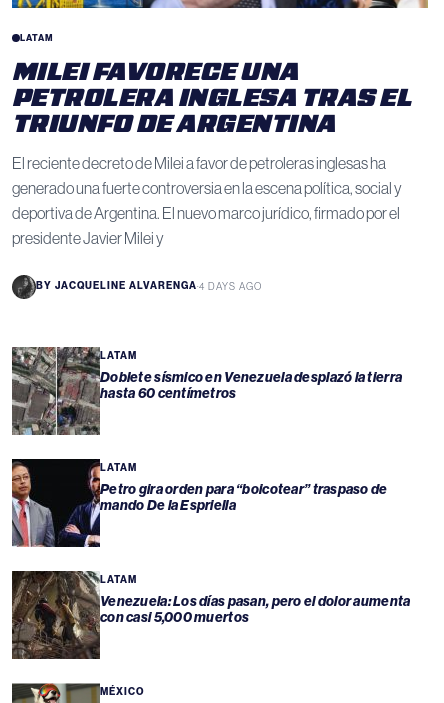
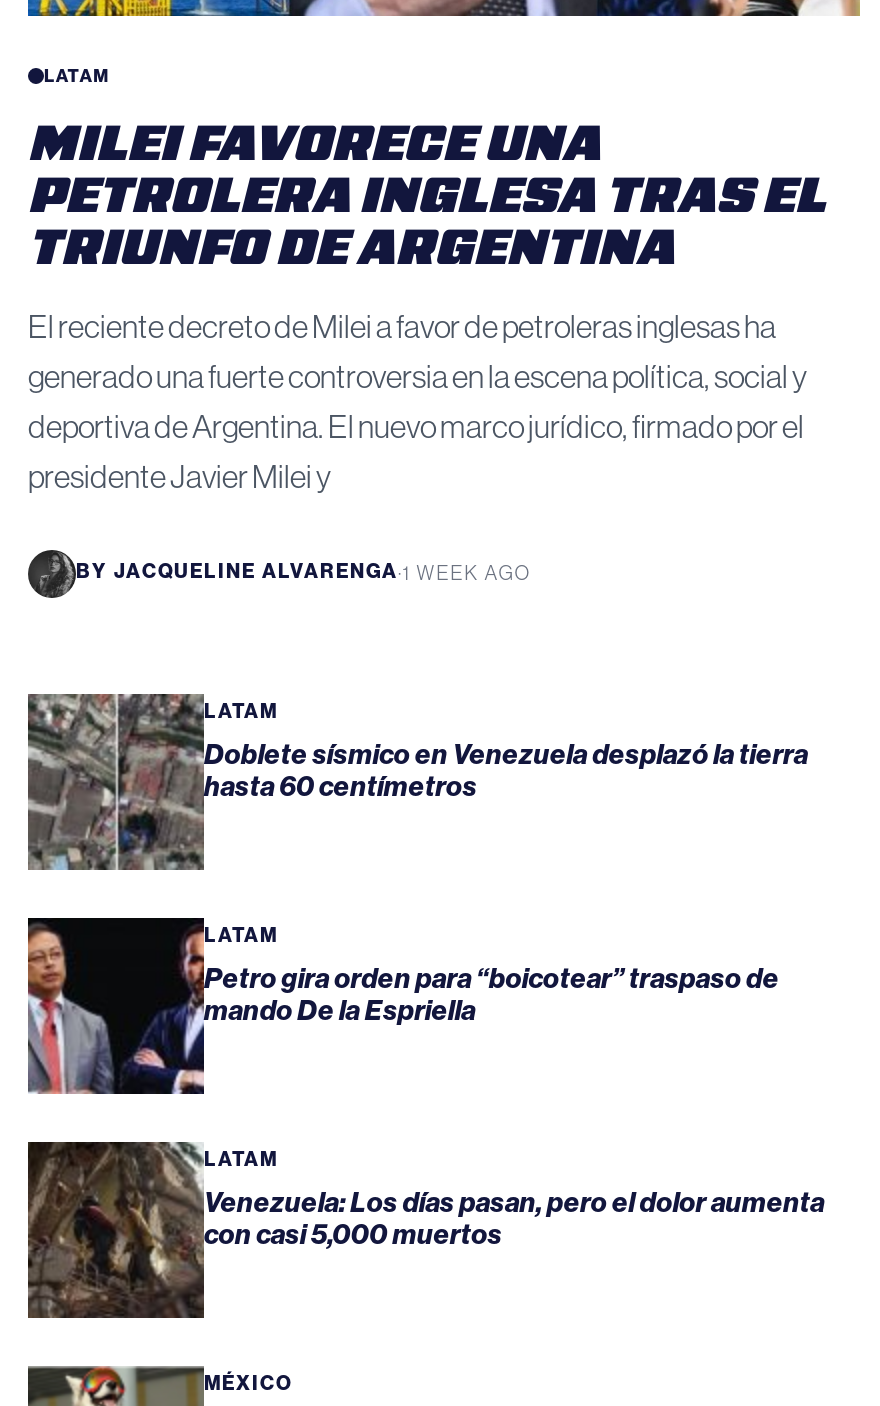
[36,280,262,292] BY JACQUELINE ALVARENGA· 4 DAYS AGO -> [76,561,530,585] BY JACQUELINE ALVARENGA· 1 WEEK AGO

